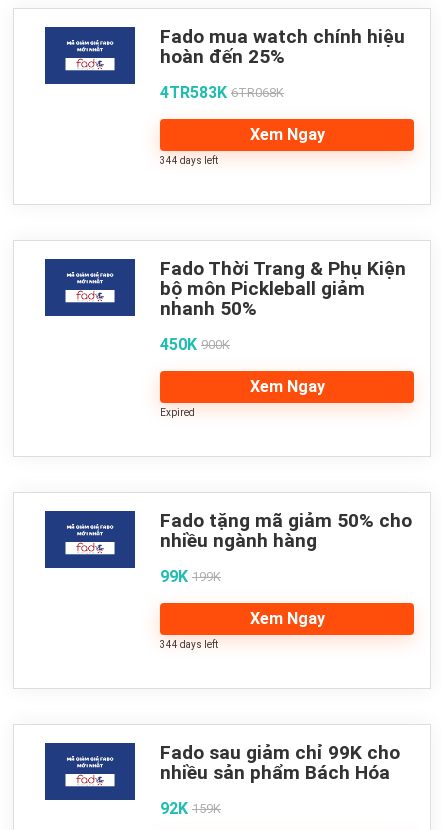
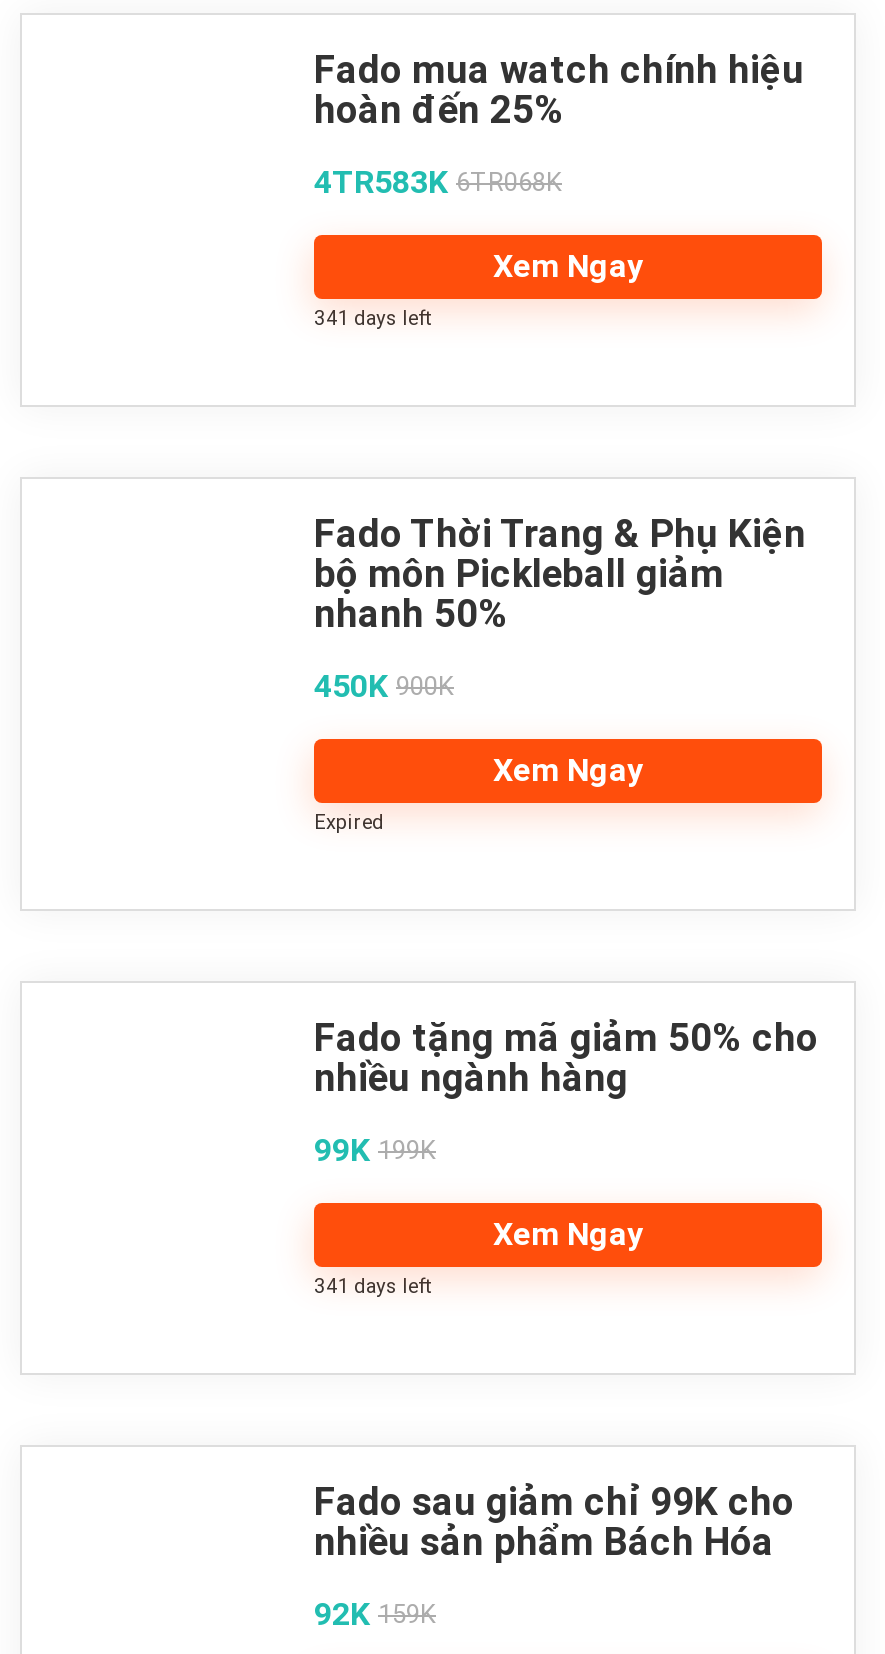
[44,26,136,85] [image] -> none
[160,155,218,166] 344 days left -> [314,306,430,328] 341 days left
[44,258,136,317] [image] -> none
[44,510,136,569] [image] -> none
[160,639,218,650] 344 days left -> [314,1274,430,1296] 341 days left
[44,742,136,801] [image] -> none

